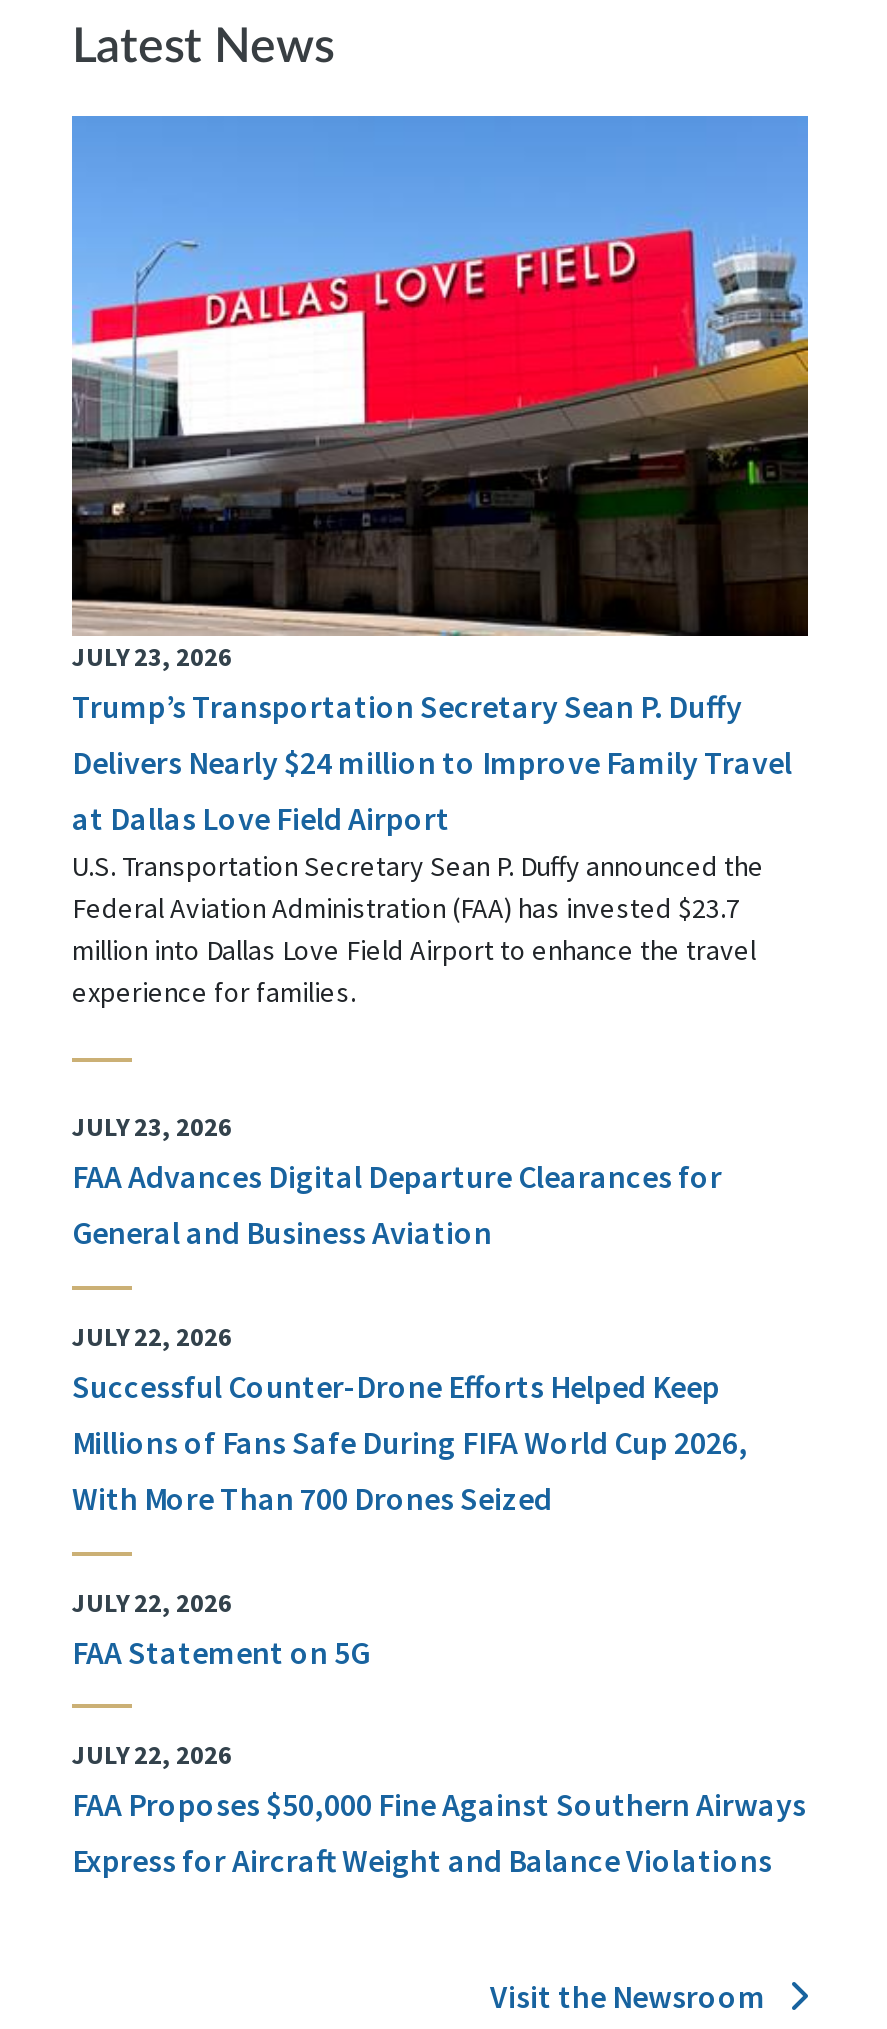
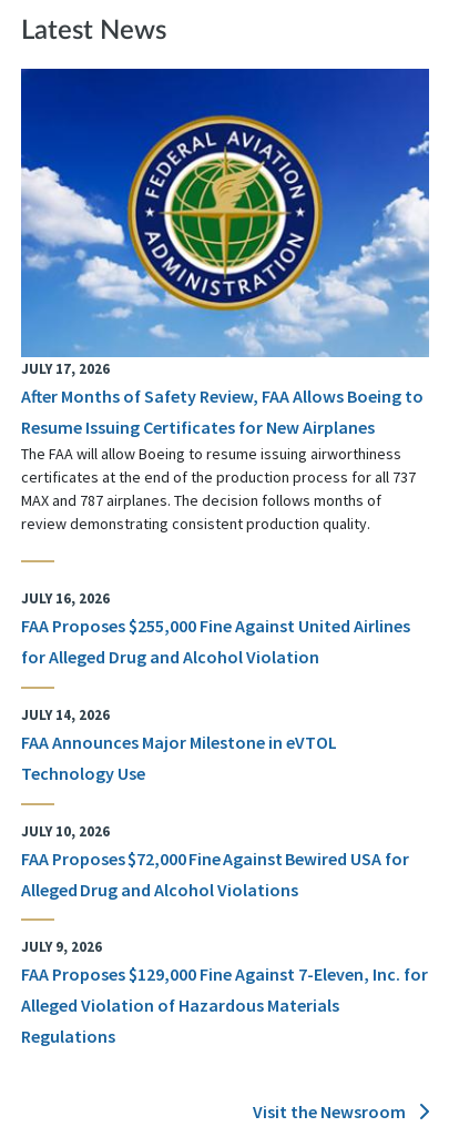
[70,114,810,1009] [image] | JULY 23, 2026 | Trump’s Transportation Secretary Sean P. Duffy | Delivers Nearly $24 million to Improve Family Travel | at Dallas Love Field Airport | U.S. Transportation Secretary Sean P. Duffy announced the | Federal Aviation Administration (FAA) has invested $23.7 | million into Dallas Love Field Airport to enhance the travel | experience for families. -> [20,68,430,533] [image] | JULY 17, 2026 | After Months of Safety Review, FAA Allows Boeing to | Resume Issuing Certificates for New Airplanes | The FAA will allow Boeing to resume issuing airworthiness | certificates at the end of the production process for all 737 | MAX and 787 airplanes. The decision follows months of | review demonstrating consistent production quality.
[72,1111,722,1253] JULY 23, 2026 | FAA Advances Digital Departure Clearances for | General and Business Aviation -> [21,589,410,668] JULY 16, 2026 | FAA Proposes $255,000 Fine Against United Airlines | for Alleged Drug and Alcohol Violation
[72,1320,748,1518] JULY 22, 2026 | Successful Counter-Drone Efforts Helped Keep | Millions of Fans Safe During FIFA World Cup 2026, | With More Than 700 Drones Seized -> [21,706,337,784] JULY 14, 2026 | FAA Announces Major Milestone in eVTOL | Technology Use
[72,1585,370,1671] JULY 22, 2026 | FAA Statement on 5G -> [21,822,409,900] JULY 10, 2026 | FAA Proposes $72,000 Fine Against Bewired USA for | Alleged Drug and Alcohol Violations
[72,1738,806,1880] JULY 22, 2026 | FAA Proposes $50,000 Fine Against Southern Airways | Express for Aircraft Weight and Balance Violations -> [21,938,428,1047] JULY 9, 2026 | FAA Proposes $129,000 Fine Against 7-Eleven, Inc. for | Alleged Violation of Hazardous Materials | Regulations

